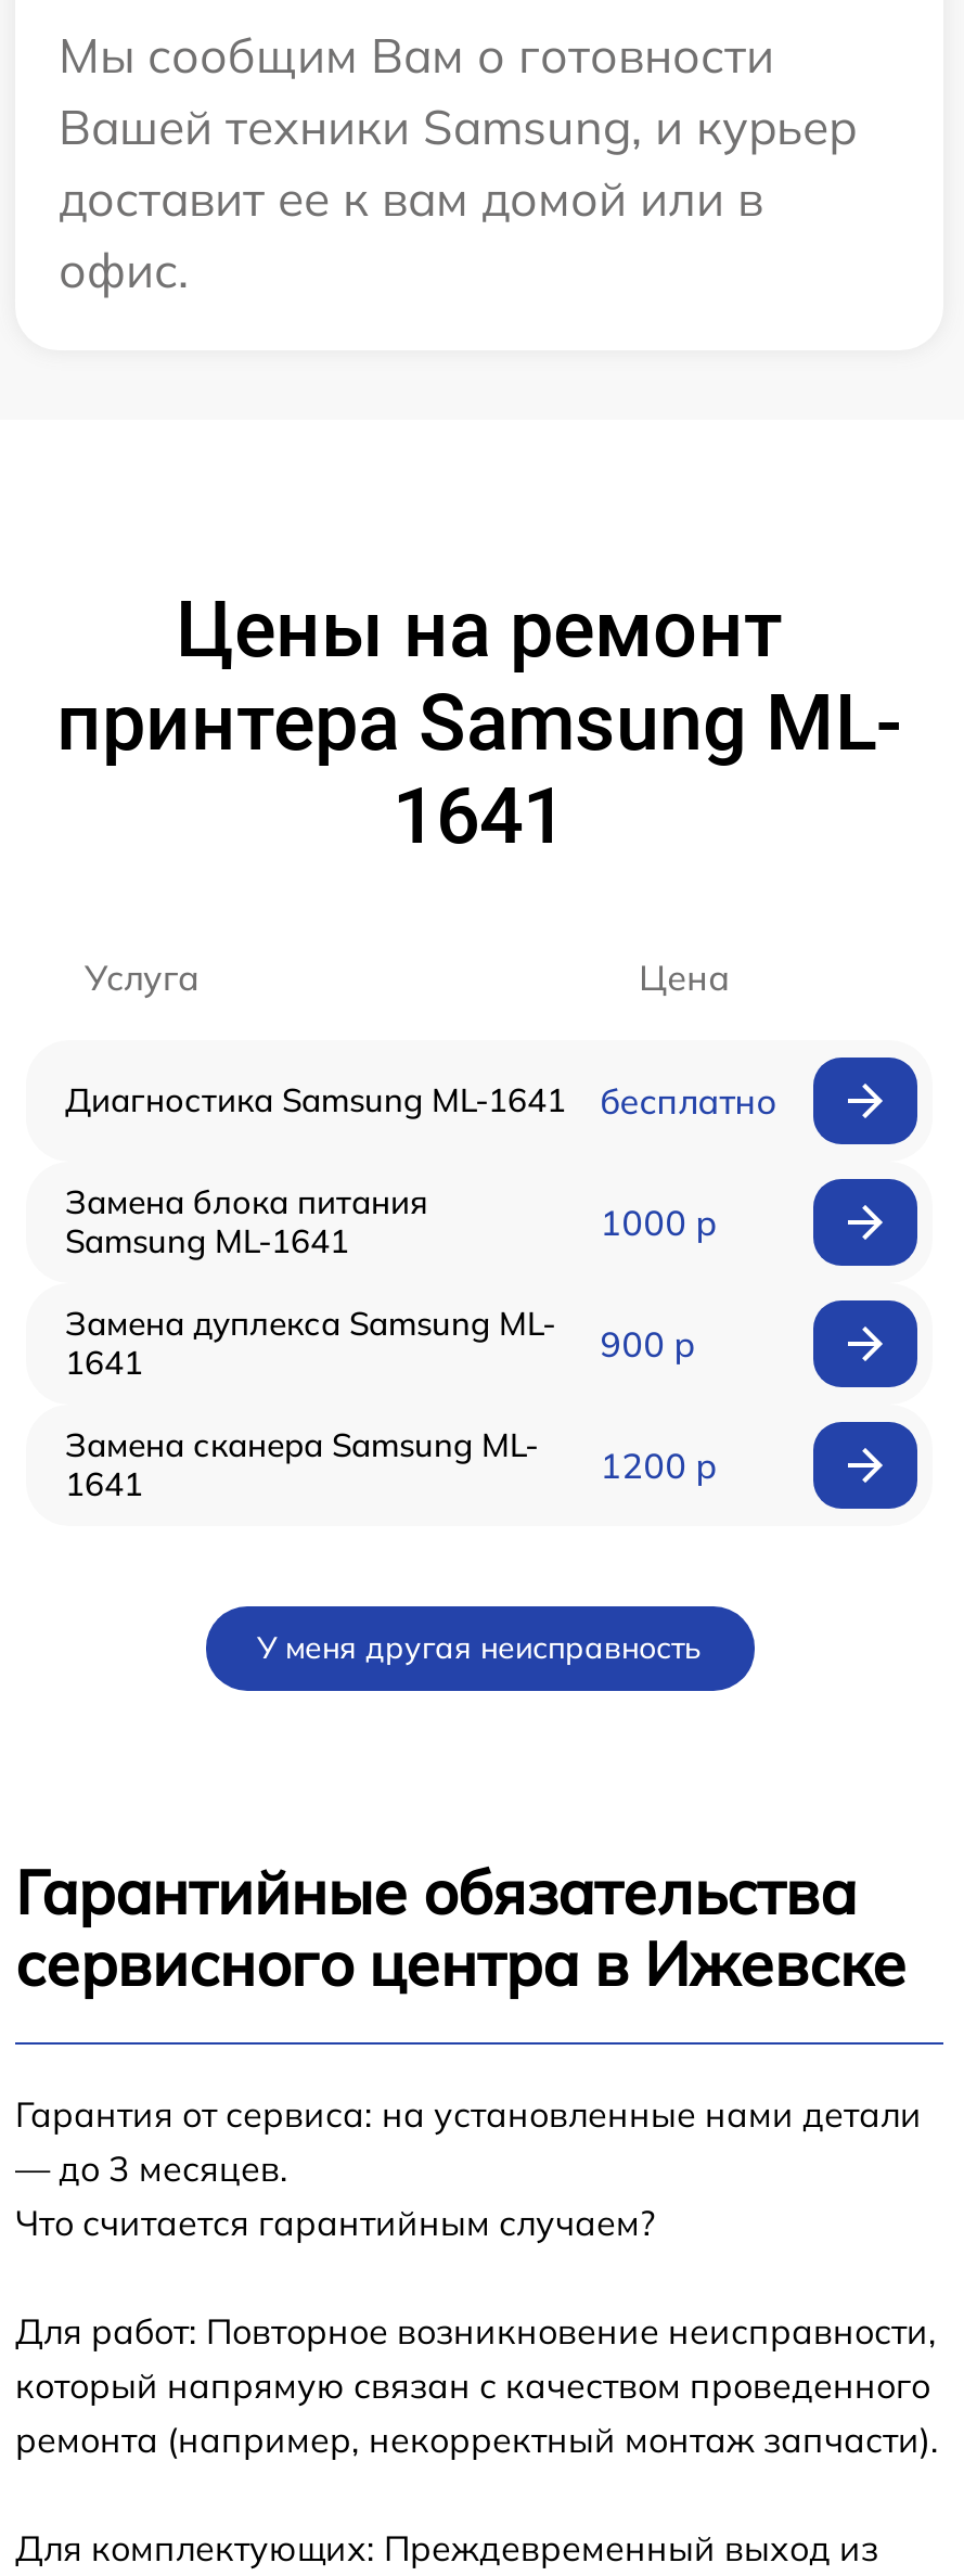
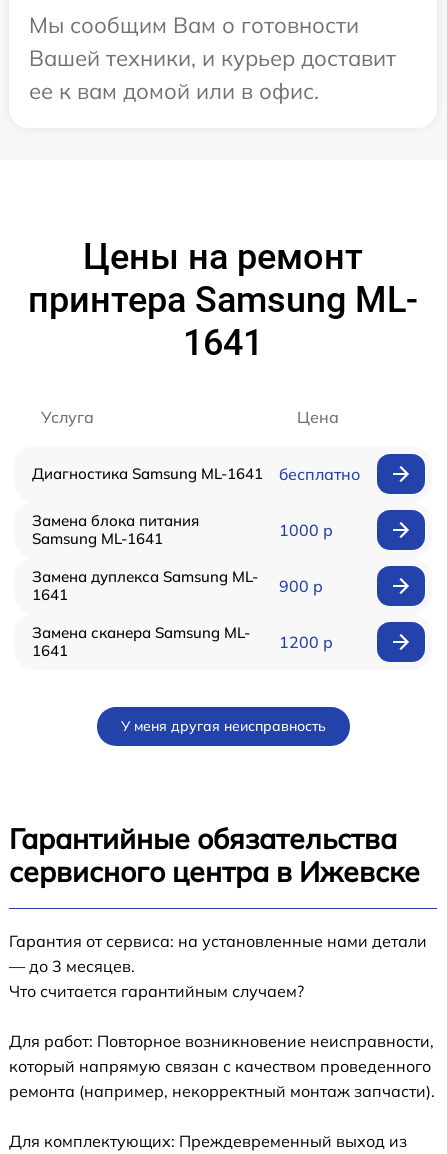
[59,97,857,301] Вашей техники Samsung, и курьер | доставит ее к вам домой или в | офис. -> [29,44,396,105] Вашей техники, и курьер доставит | ее к вам домой или в офис.

